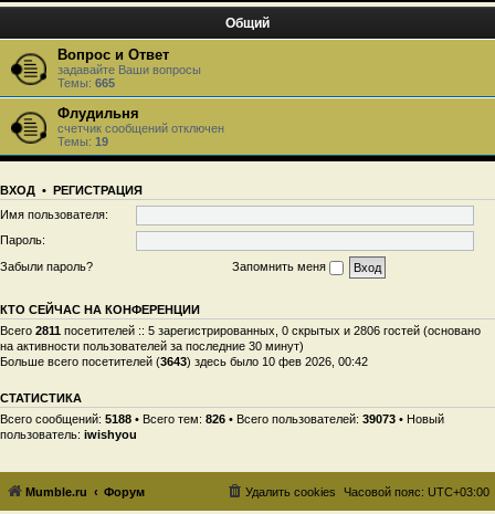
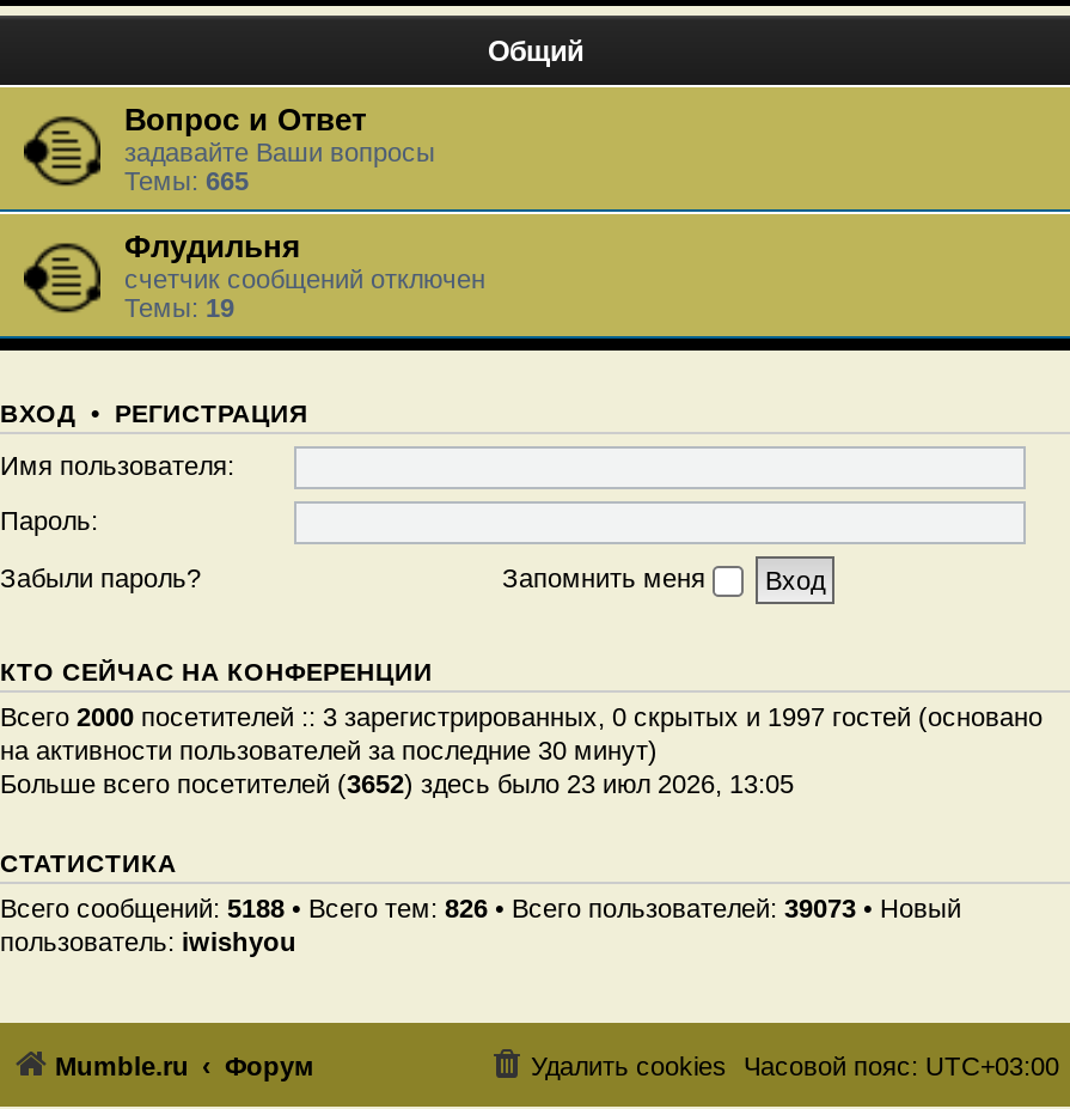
[0,323,481,337] Всего 2811 посетителей :: 5 зарегистрированных, 0 скрытых и 2806 гостей (основано -> [0,701,1043,730] Всего 2000 посетителей :: 3 зарегистрированных, 0 скрытых и 1997 гостей (основано
[0,354,368,368] Больше всего посетителей (3643) здесь было 10 фев 2026, 00:42 -> [0,768,794,797] Больше всего посетителей (3652) здесь было 23 июл 2026, 13:05

